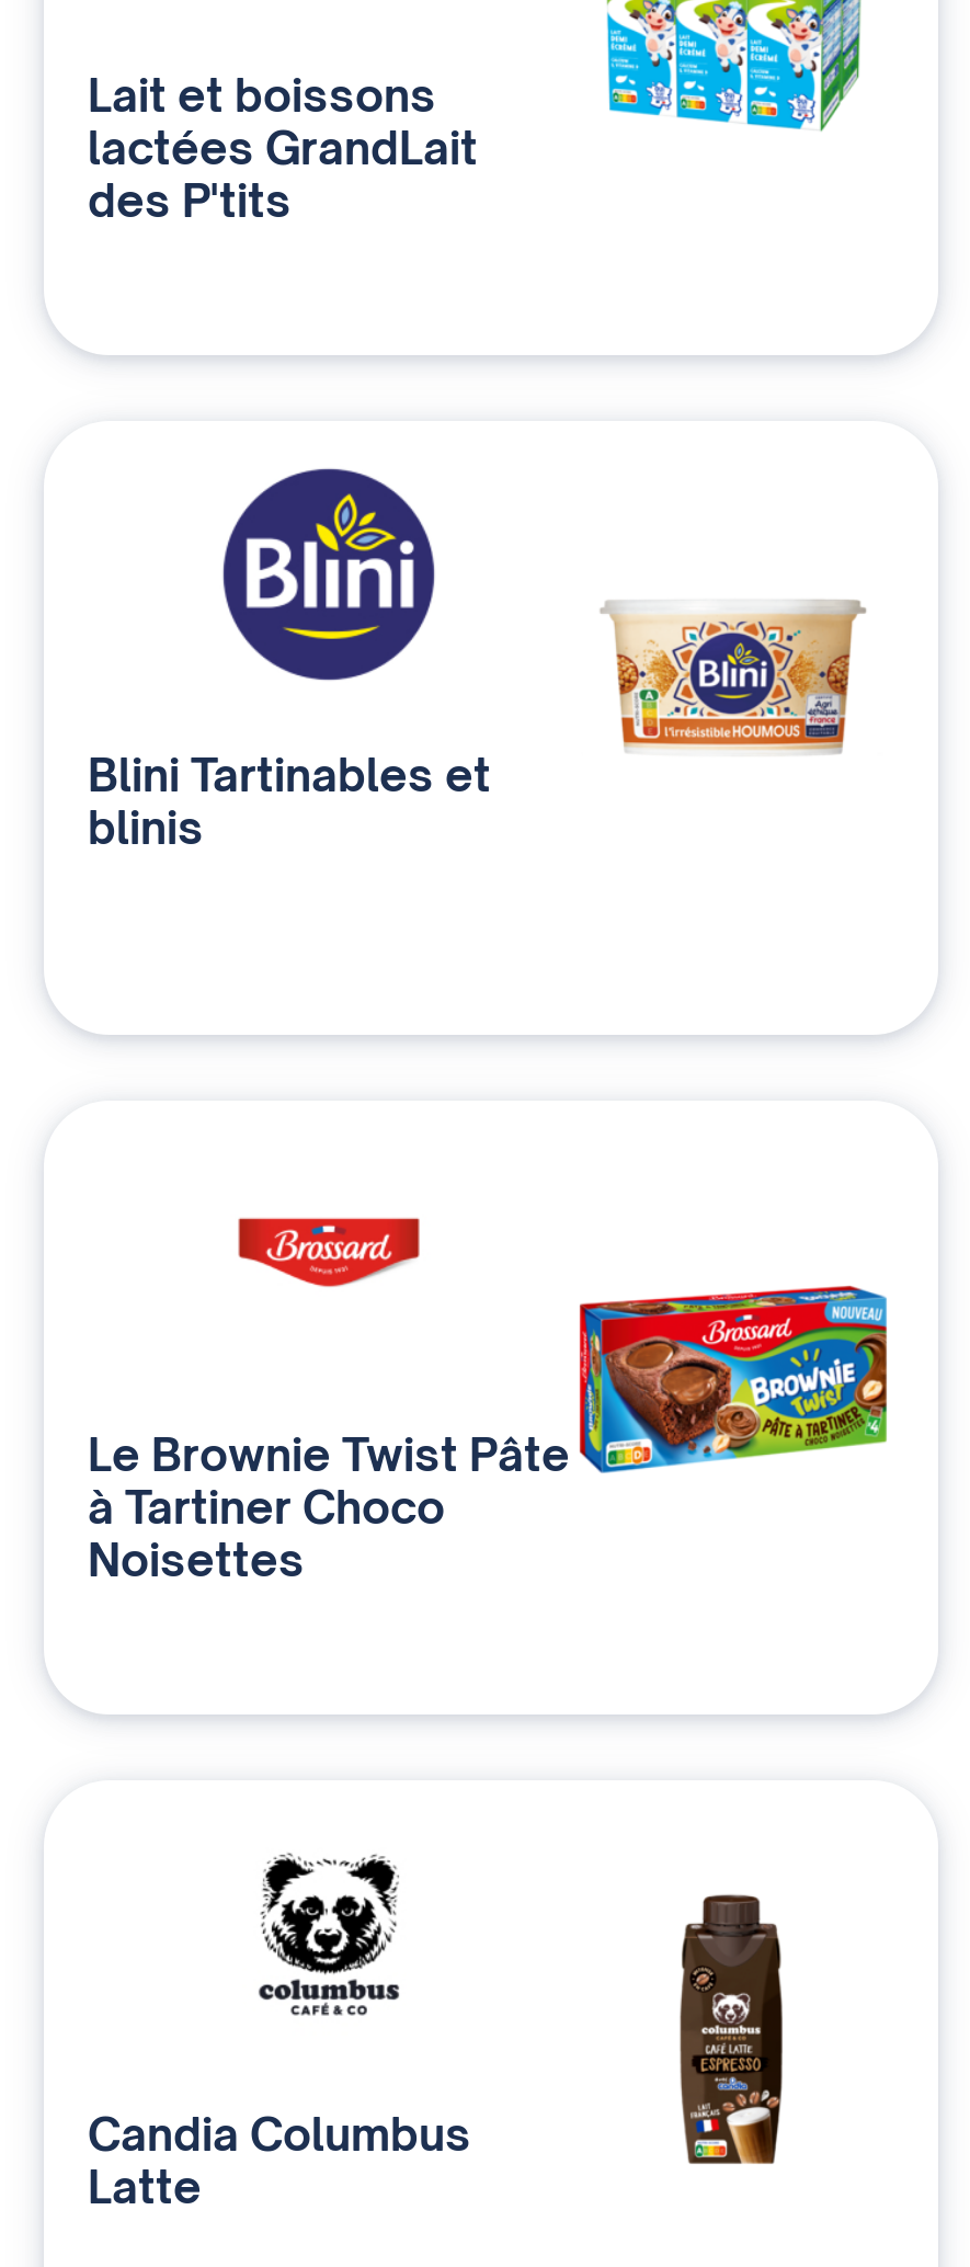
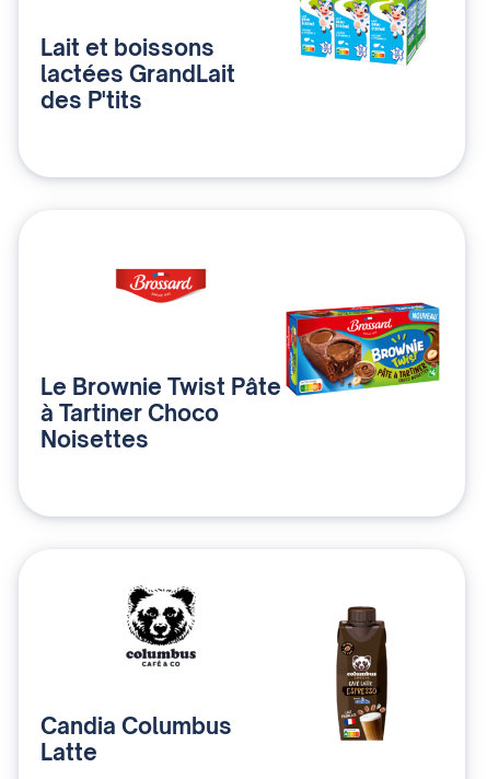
[88,467,491,855] [image] | Blini Tartinables et | blinis -> none
[601,599,866,791] [image] -> none

